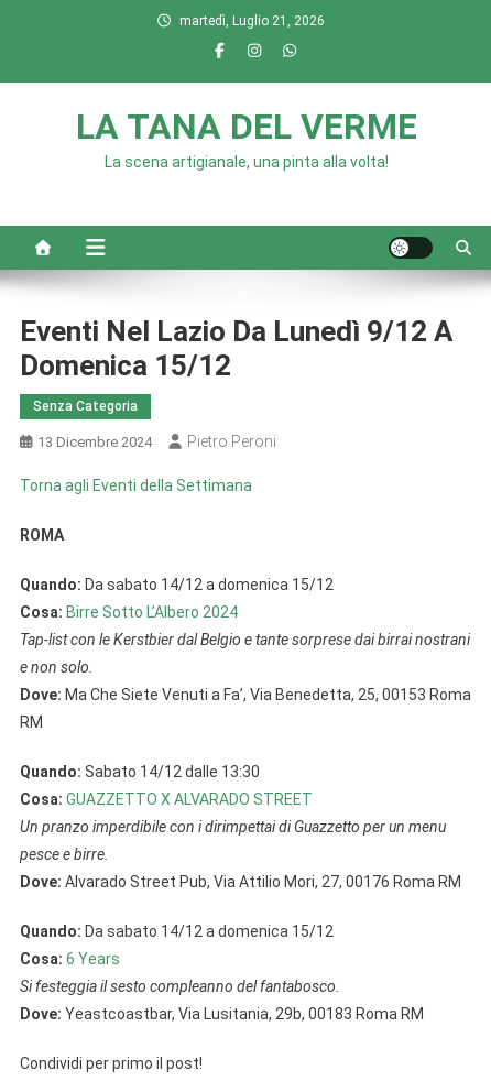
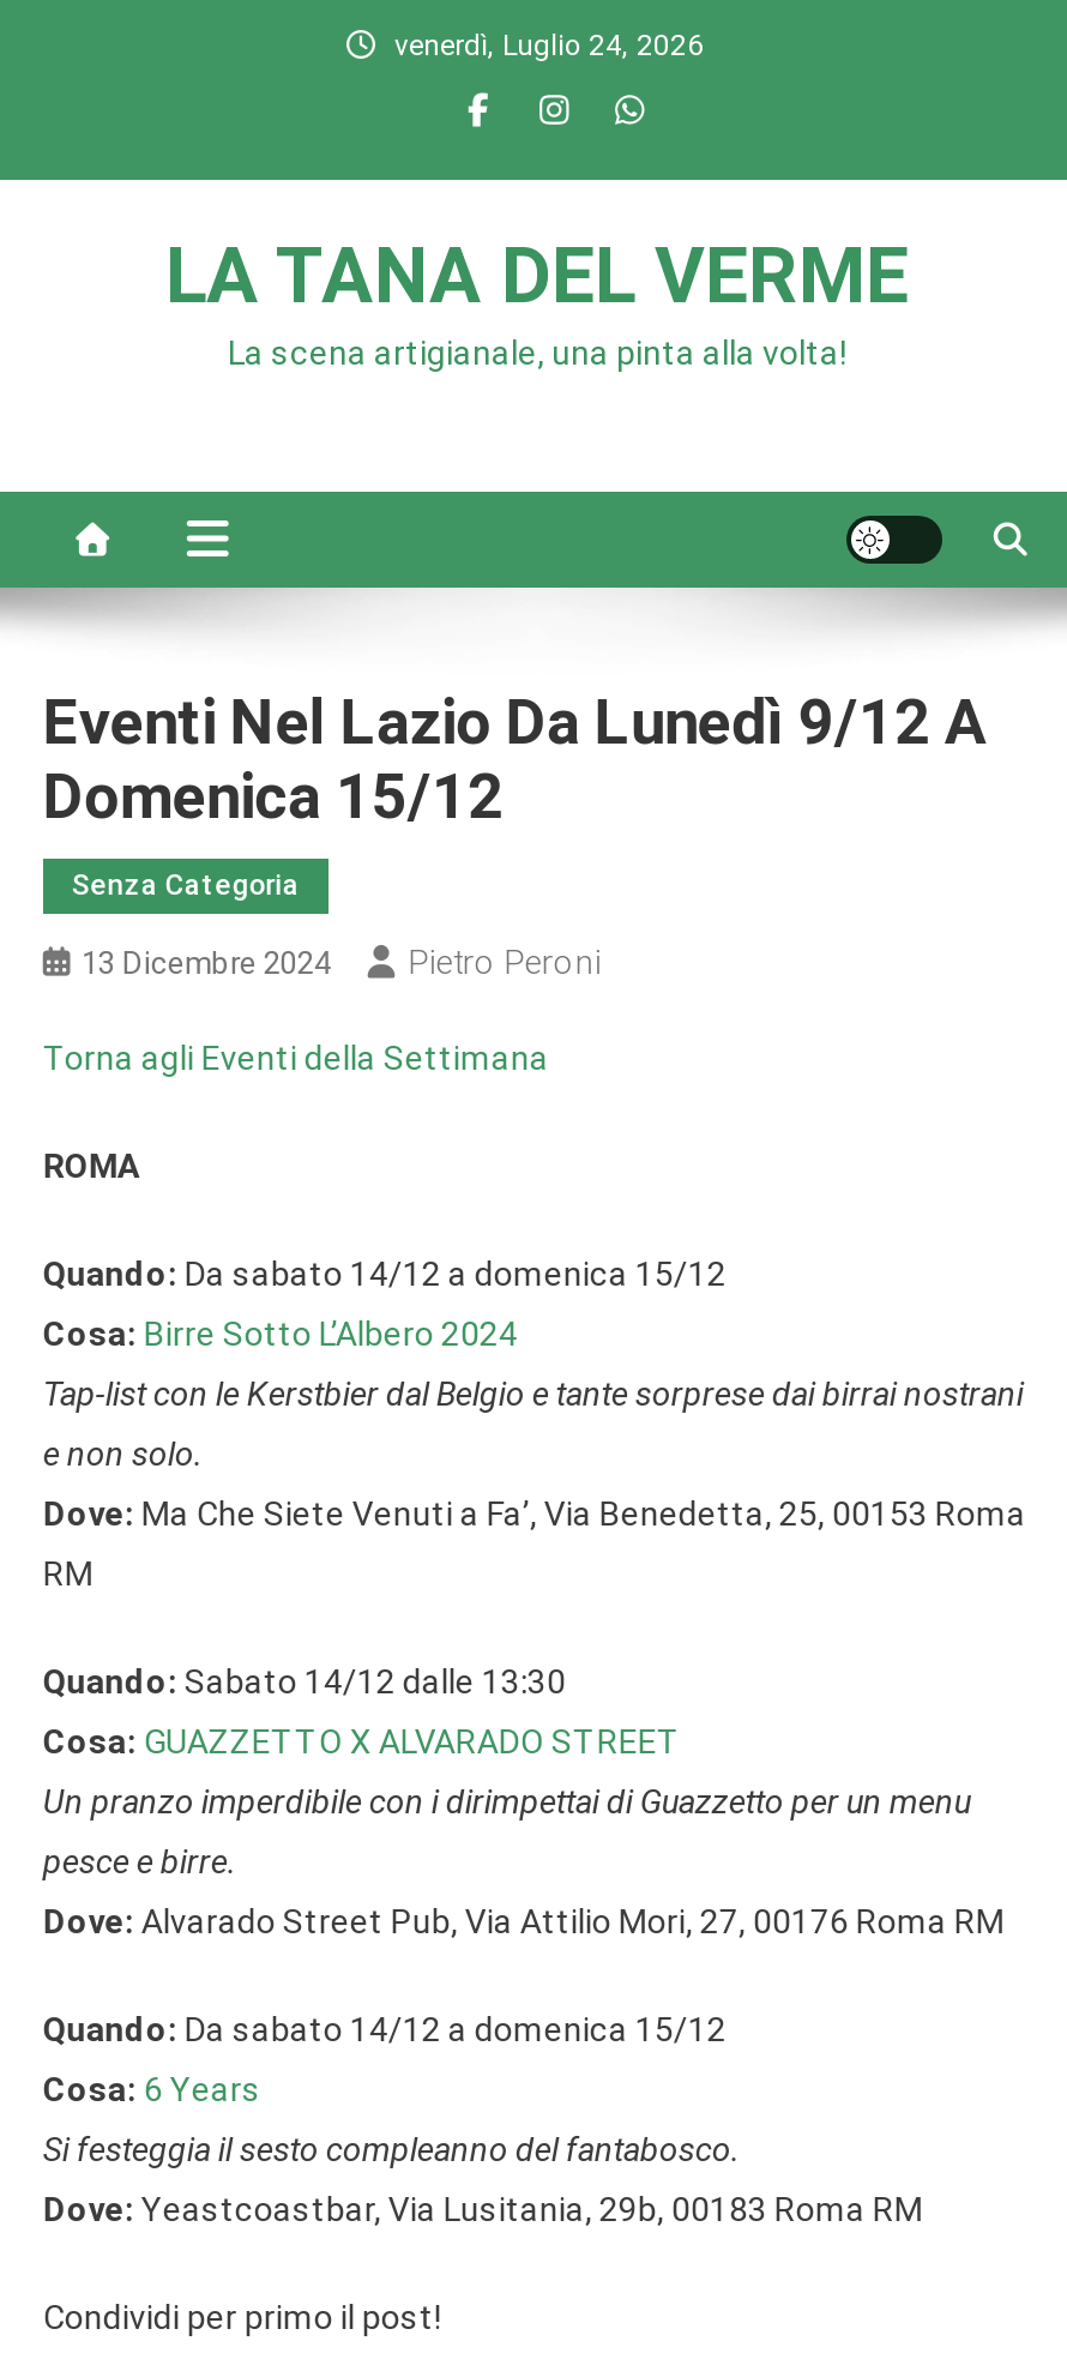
[179,13,325,29] martedì, Luglio 21, 2026 -> [394,29,704,62] venerdì, Luglio 24, 2026

